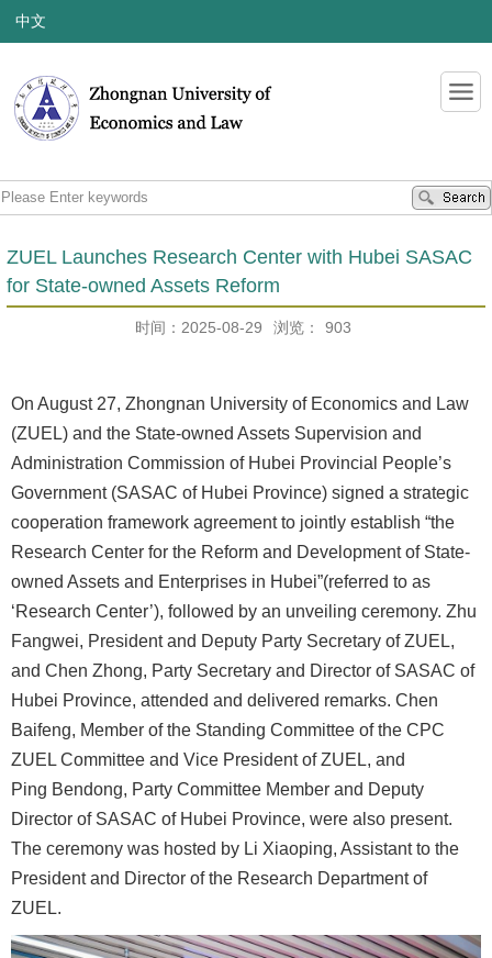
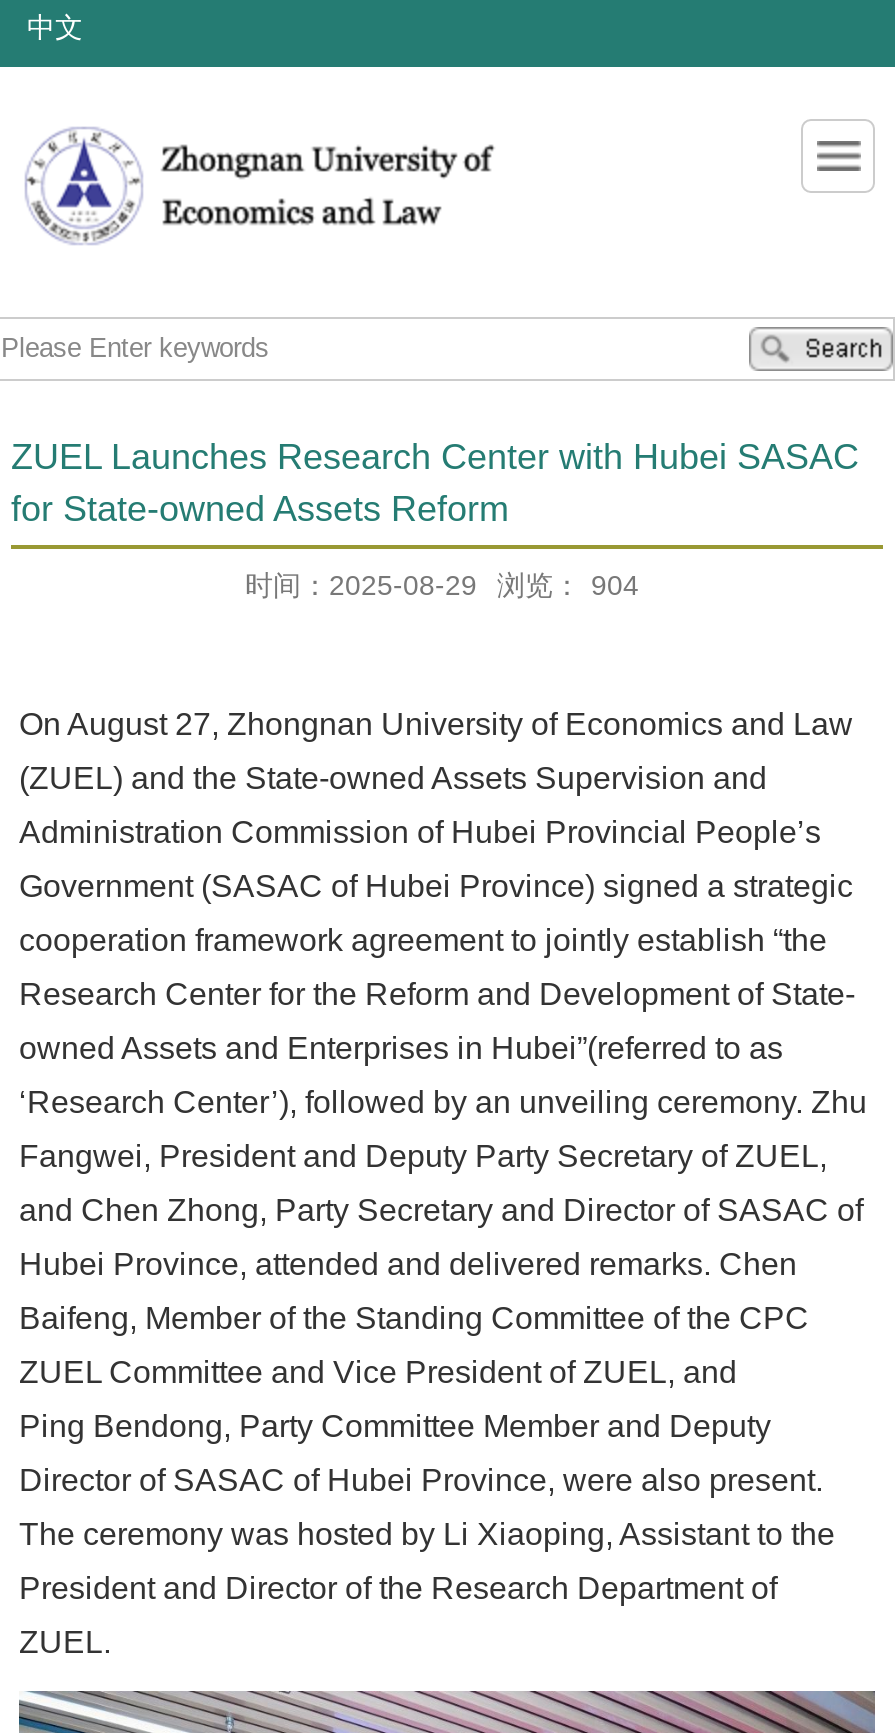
[135,319,351,336] 时间：2025-08-29 浏览： 903 -> [245,569,639,601] 时间：2025-08-29 浏览： 904

